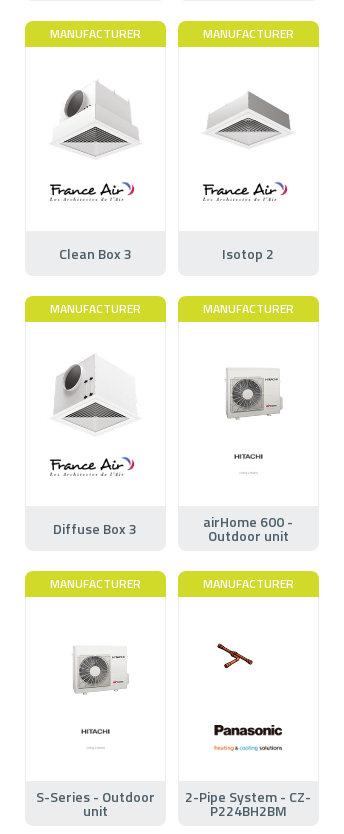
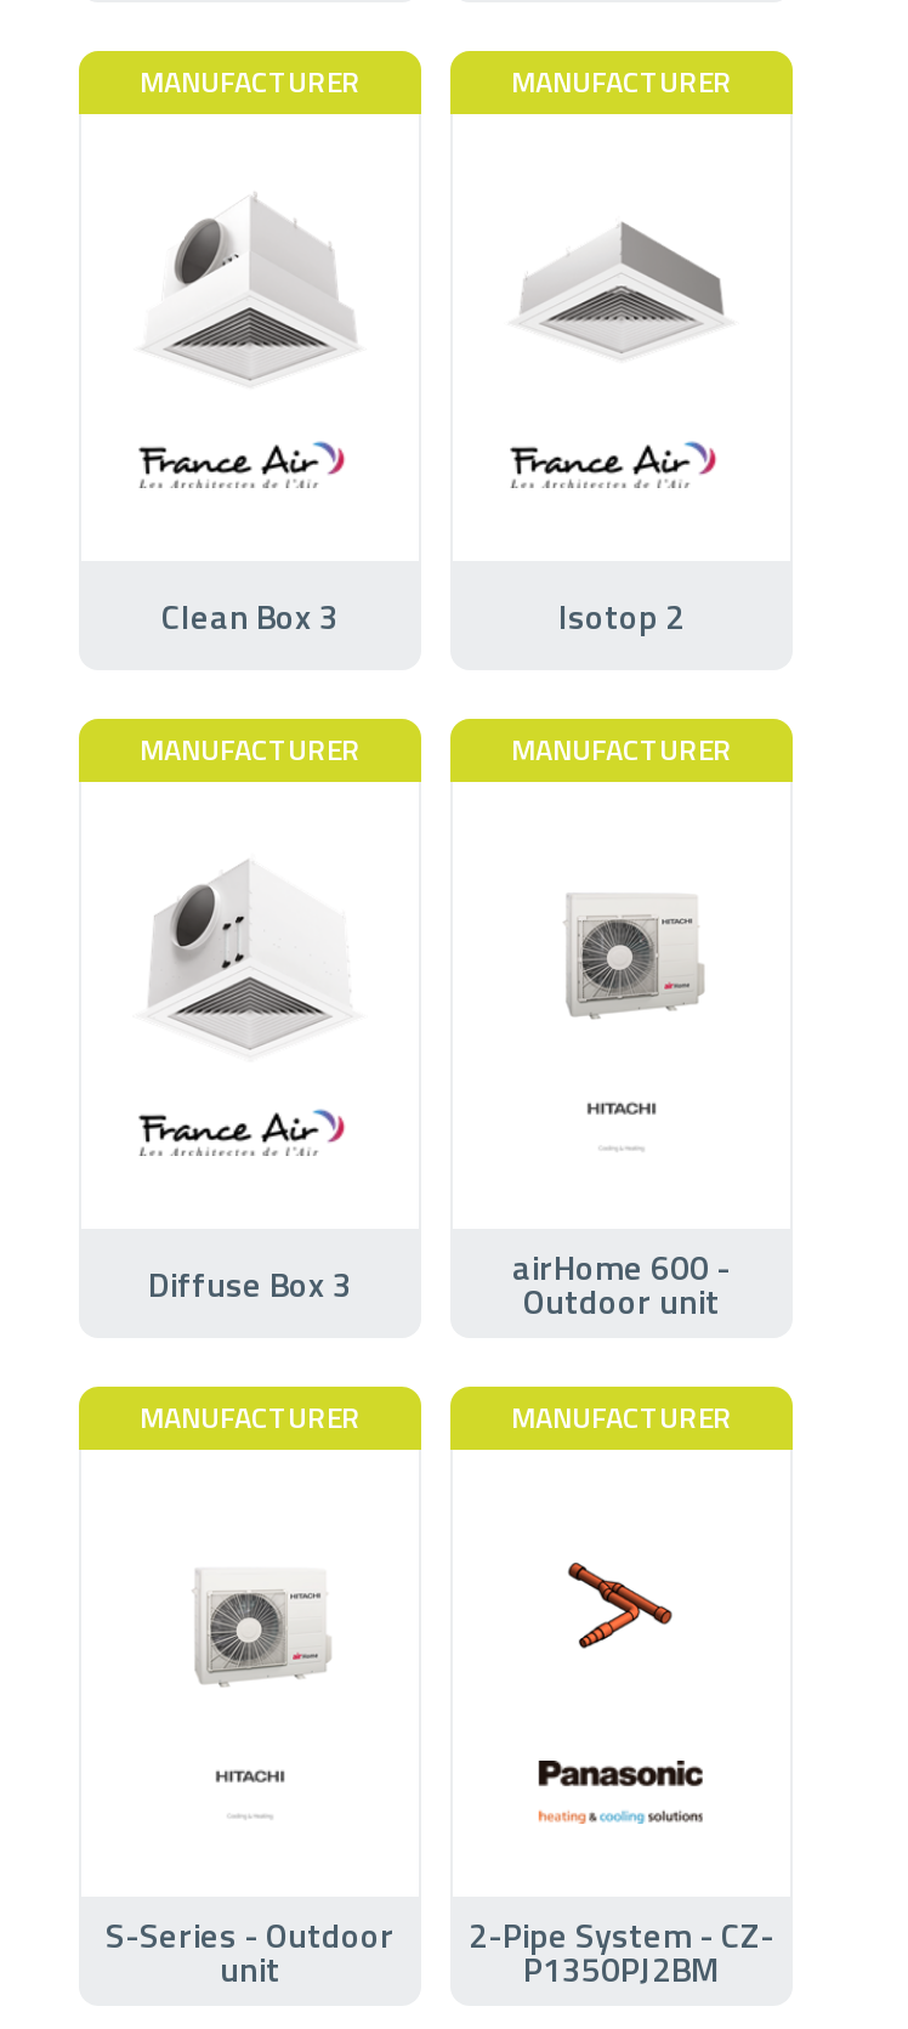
[216,643,269,678] [image] -> [547,1562,674,1651] [image]
[210,800,287,821] P224BH2BM -> [523,1942,720,1993] P1350PJ2BM

